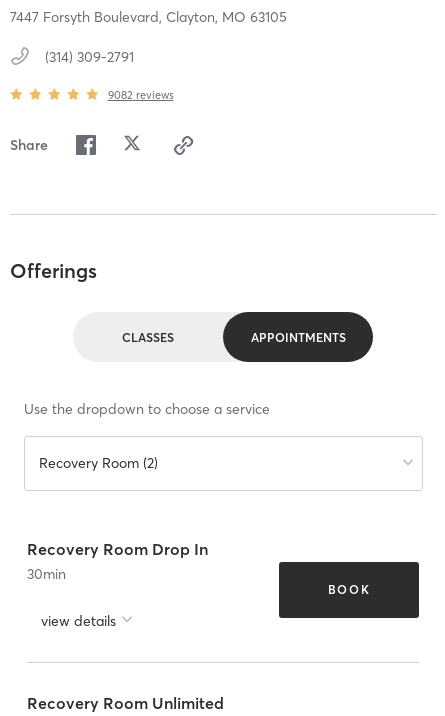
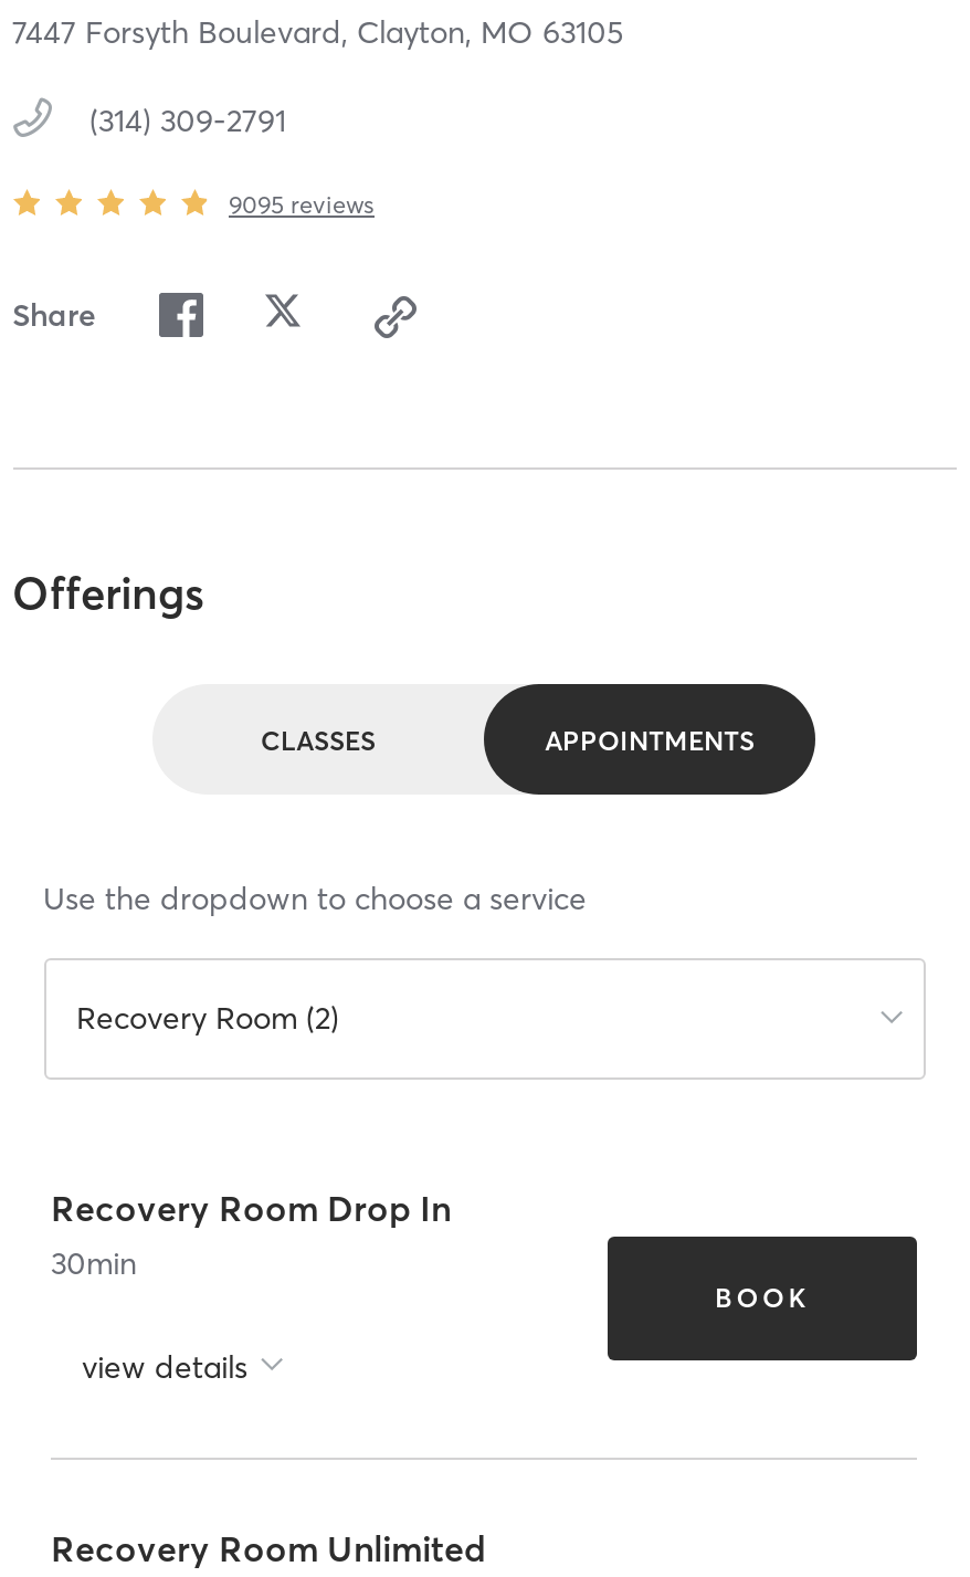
[107,88,173,102] 9082 reviews -> [229,188,375,219] 9095 reviews

